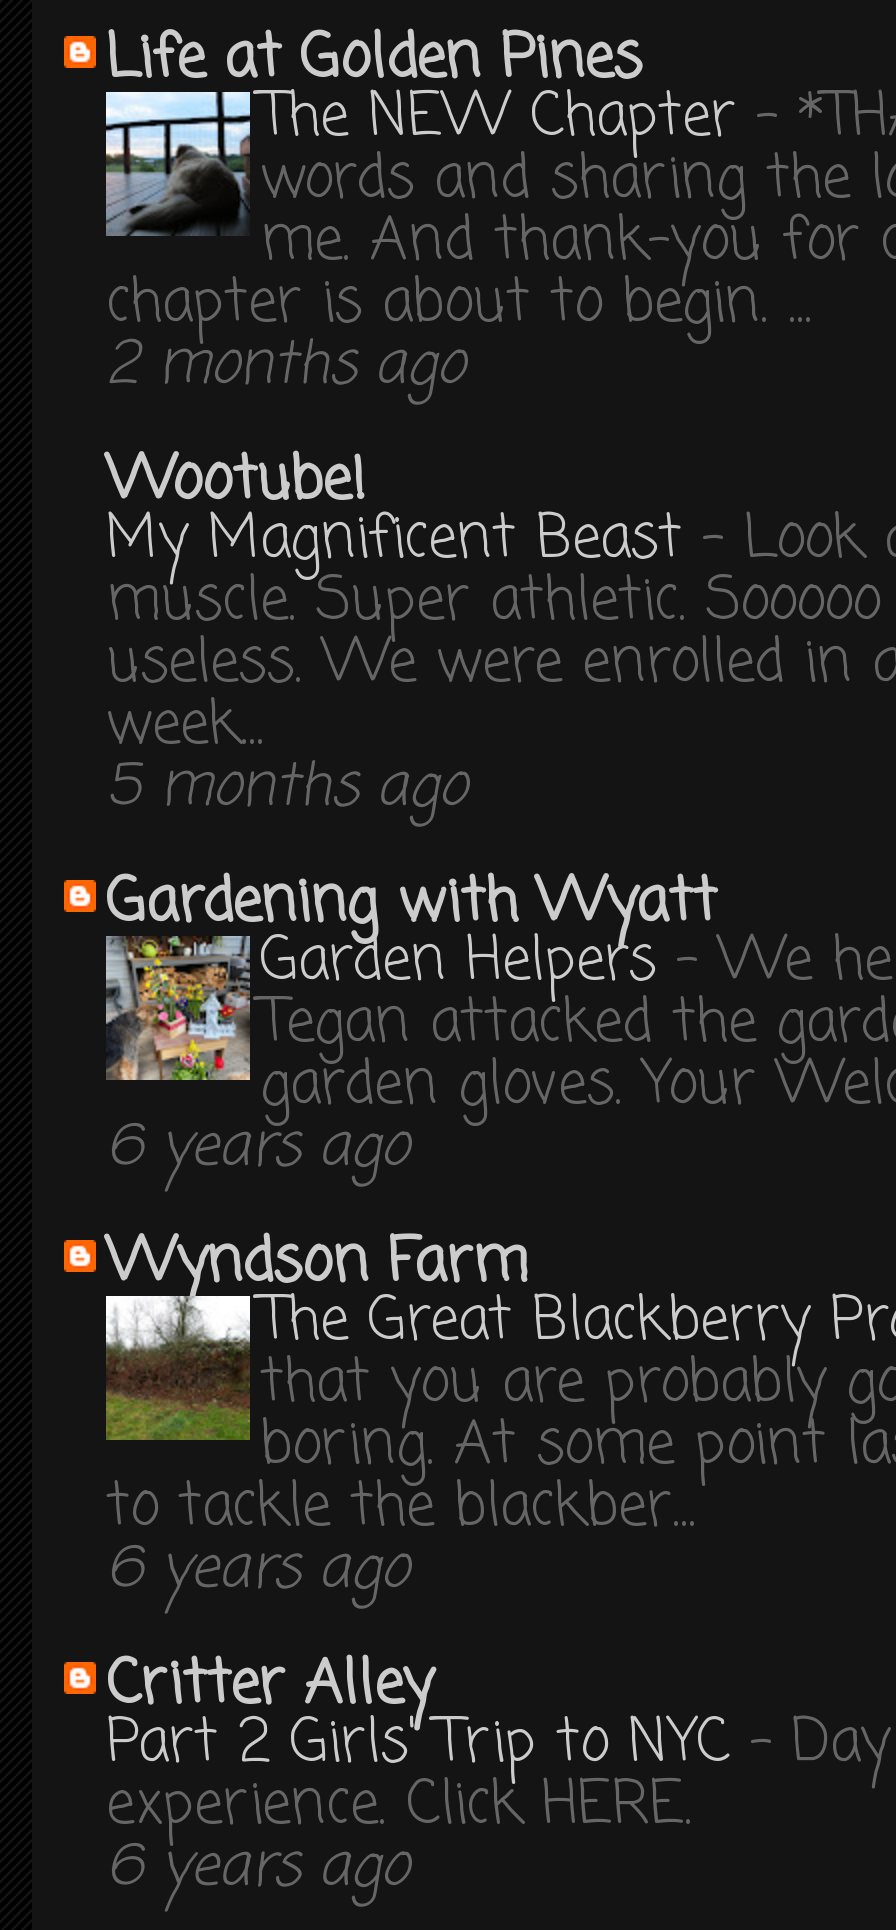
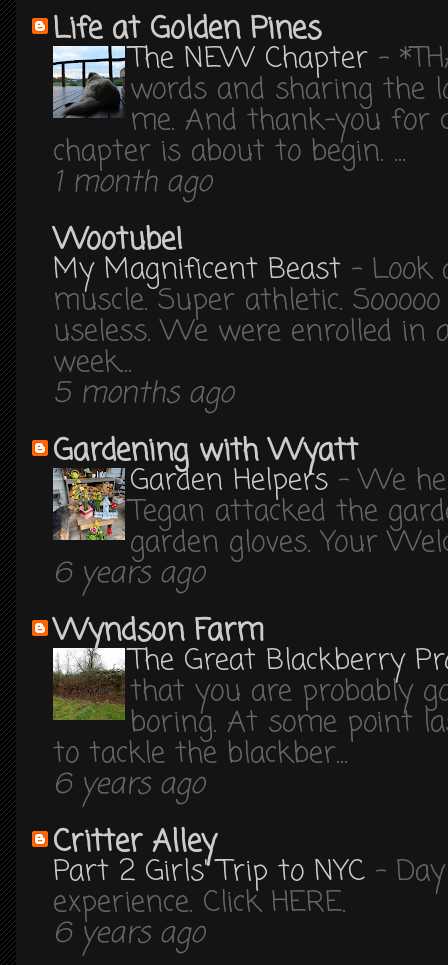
[106,324,464,410] 2 months ago -> [53,162,211,205] 1 month ago

